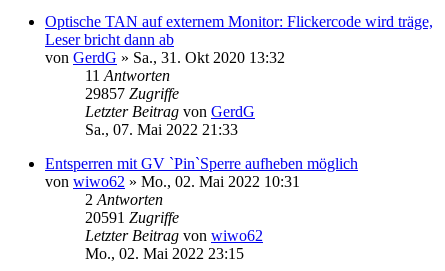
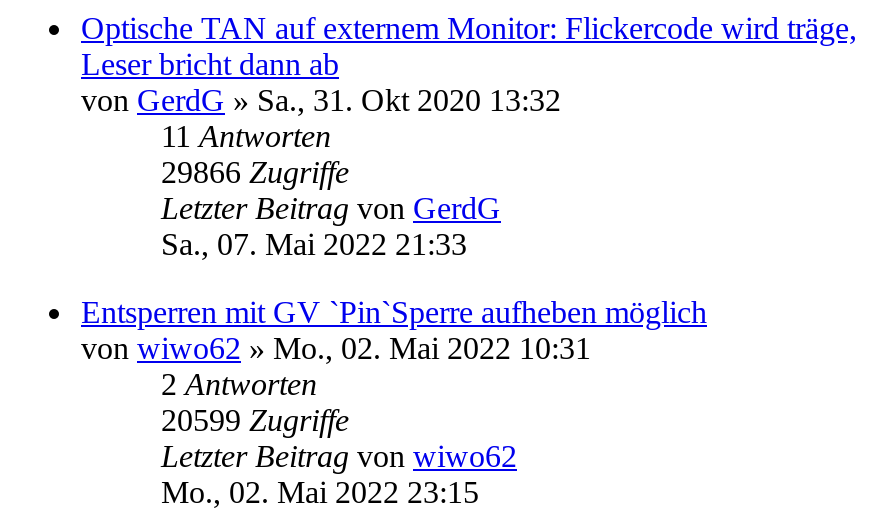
[85,85,179,102] 29857 Zugriffe -> [161,155,349,189] 29866 Zugriffe
[85,209,179,226] 20591 Zugriffe -> [161,403,349,437] 20599 Zugriffe

